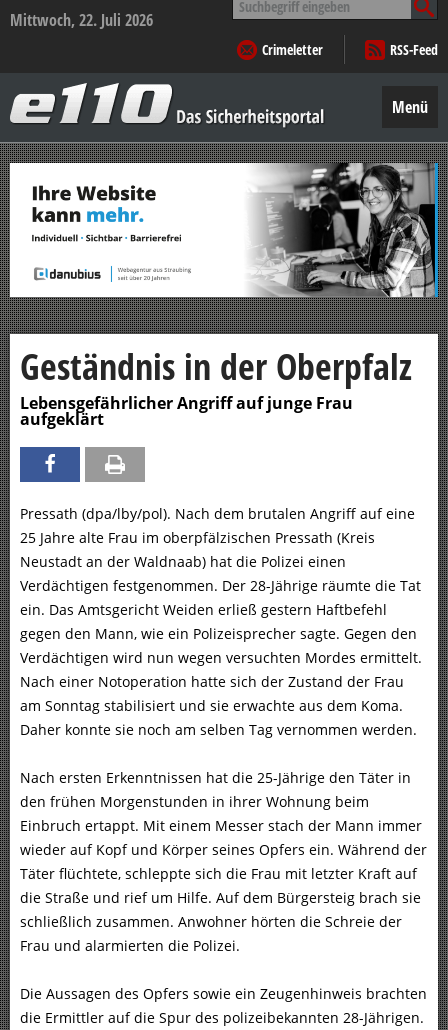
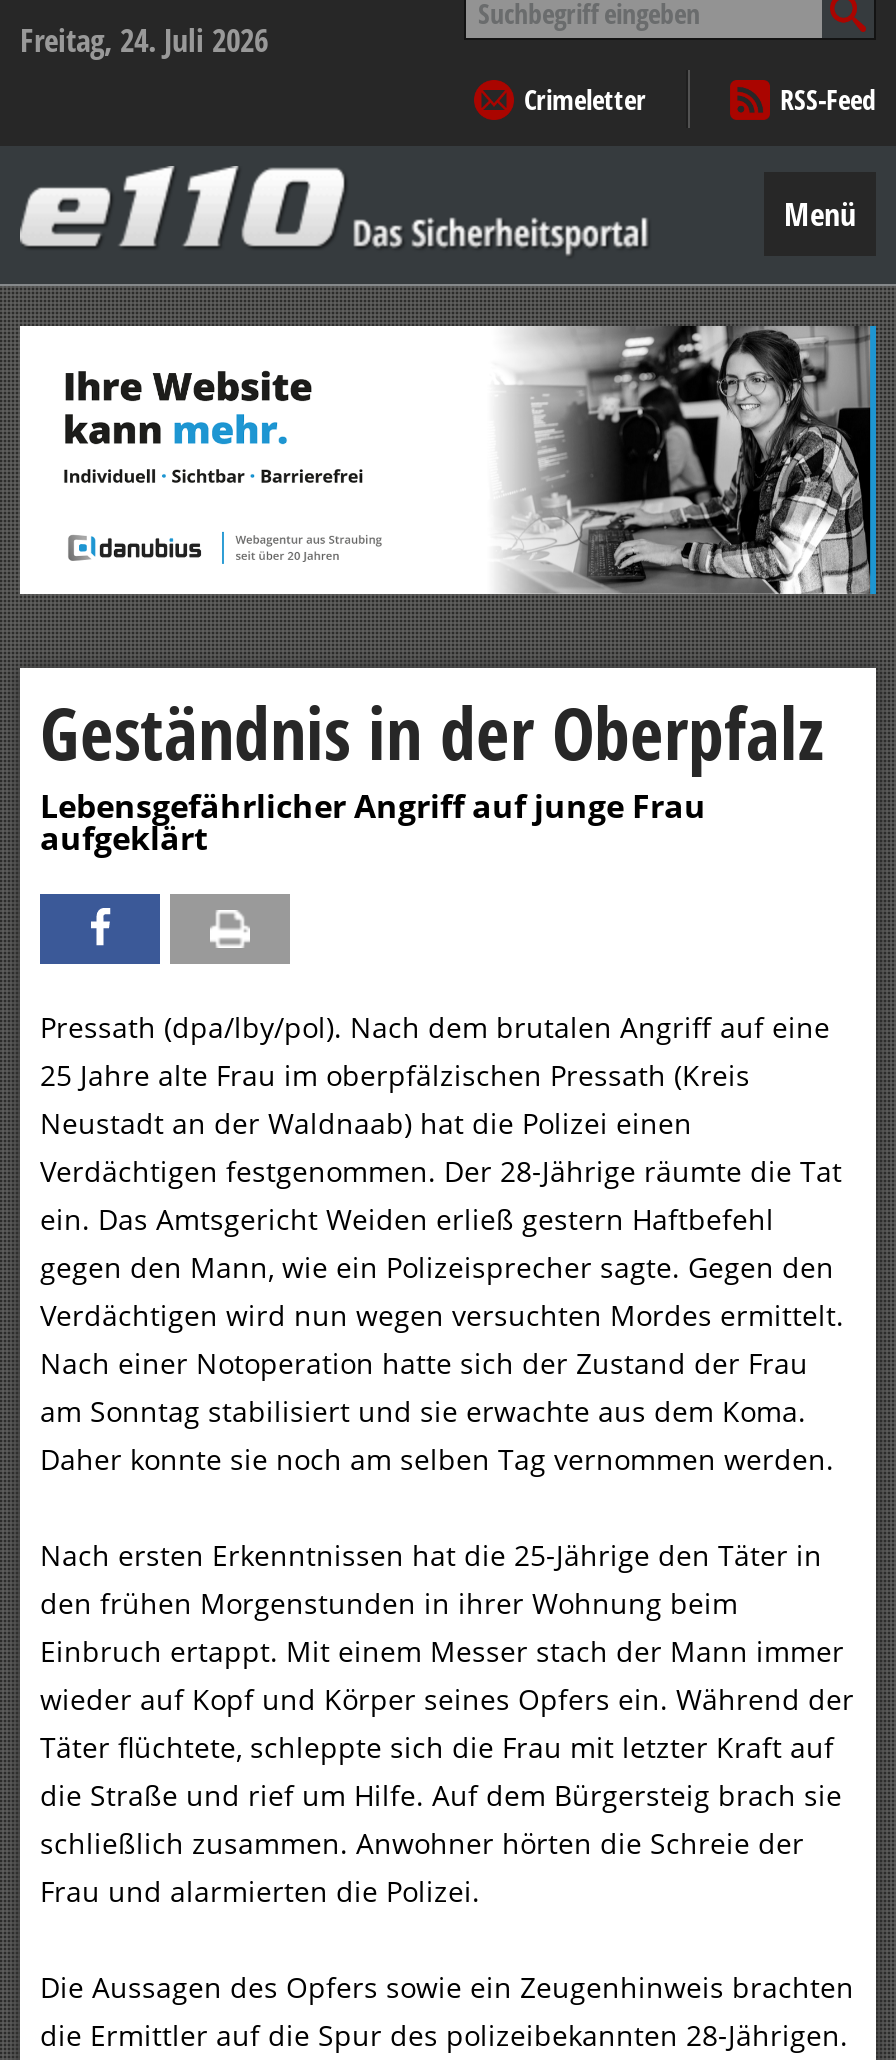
[10,9,153,31] Mittwoch, 22. Juli 2026 -> [20,18,268,62] Freitag, 24. Juli 2026

